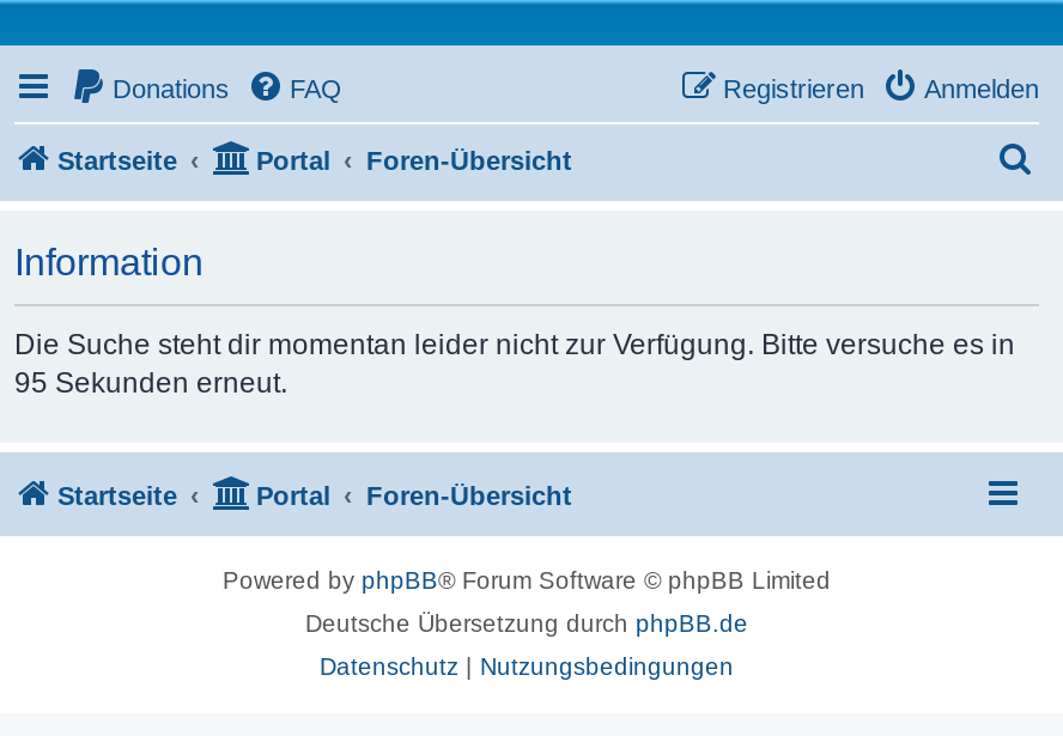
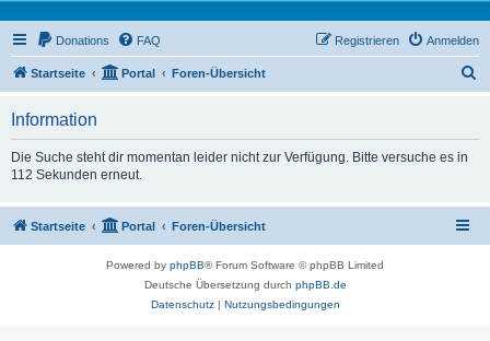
[14,366,287,400] 95 Sekunden erneut. -> [11,167,142,183] 112 Sekunden erneut.

